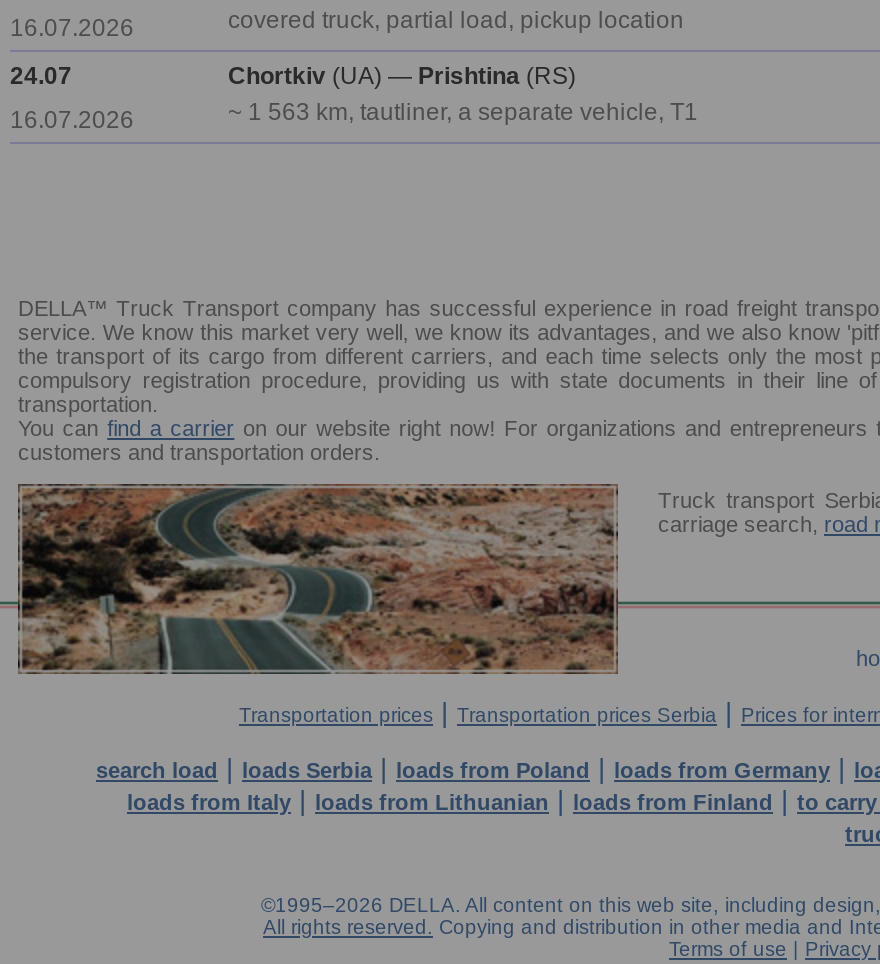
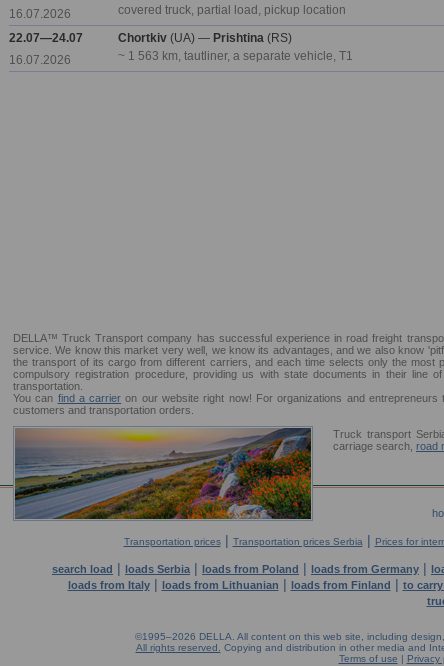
[10,62,72,90] 24.07 -> [9,31,83,45] 22.07—24.07
[16,482,620,676] [image] -> [13,426,313,521] [image]

